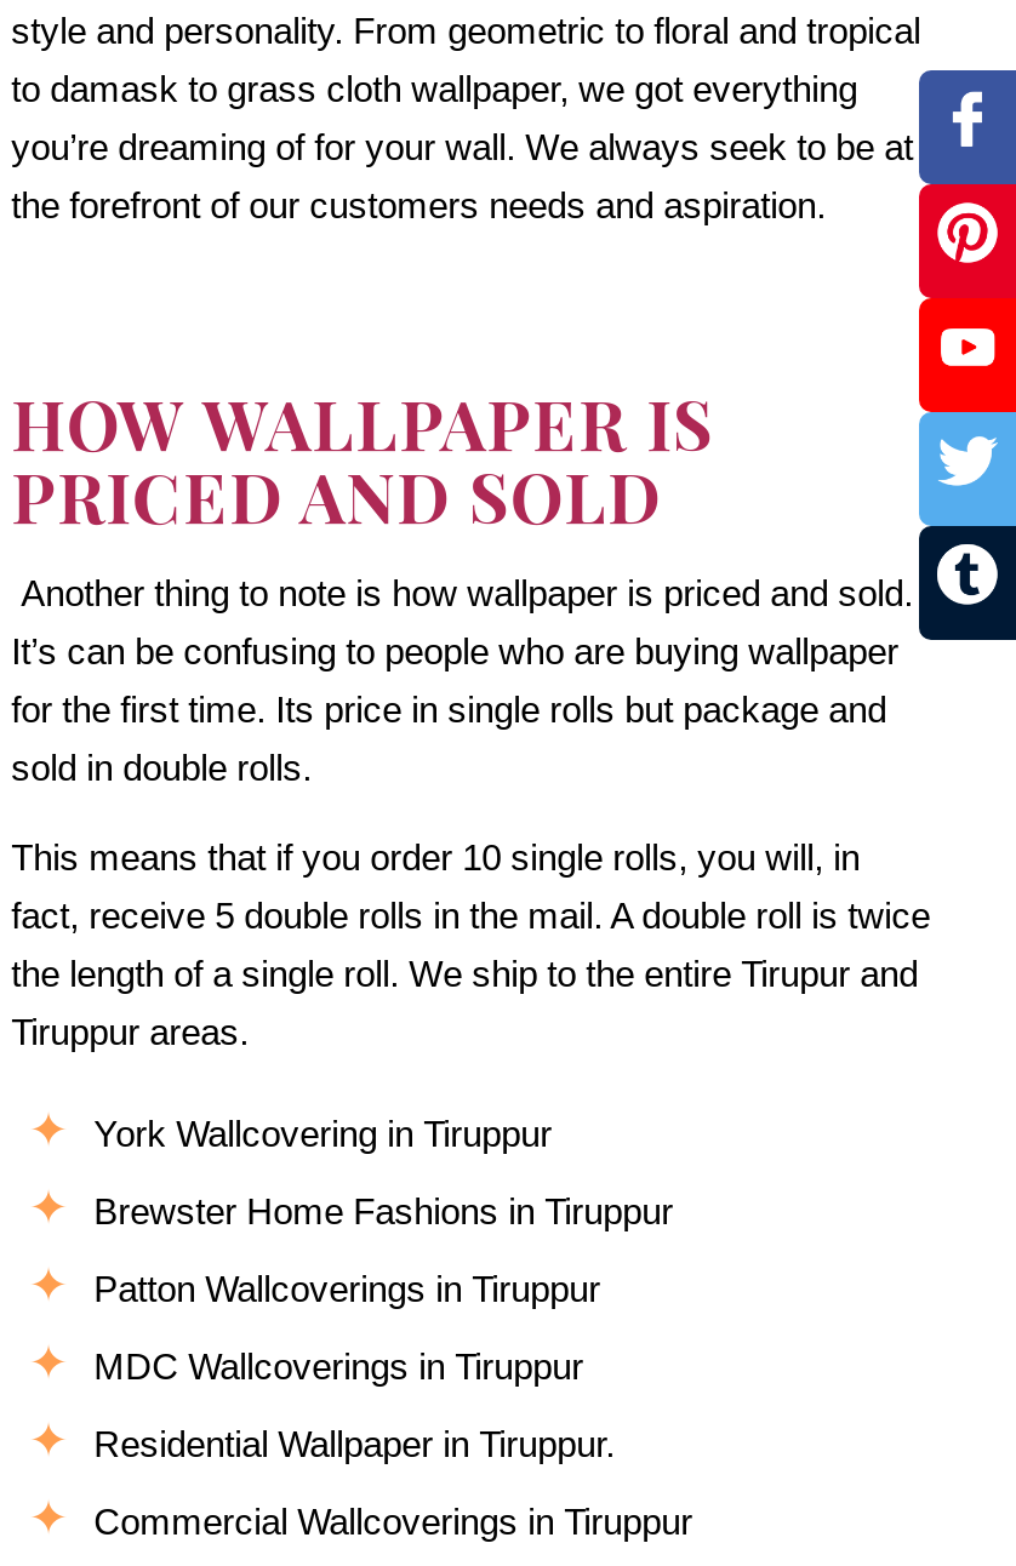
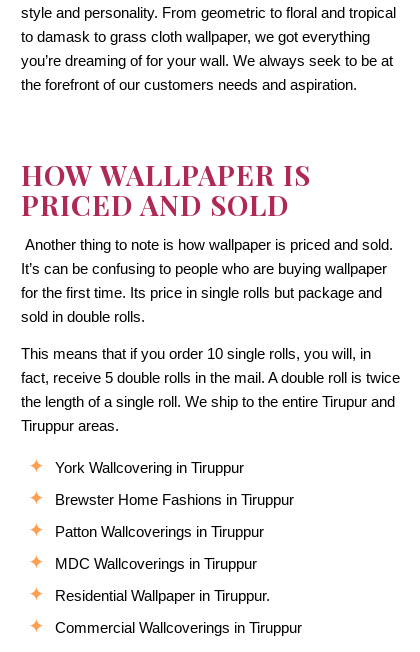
[917,68,1009,642] [image] -> none

